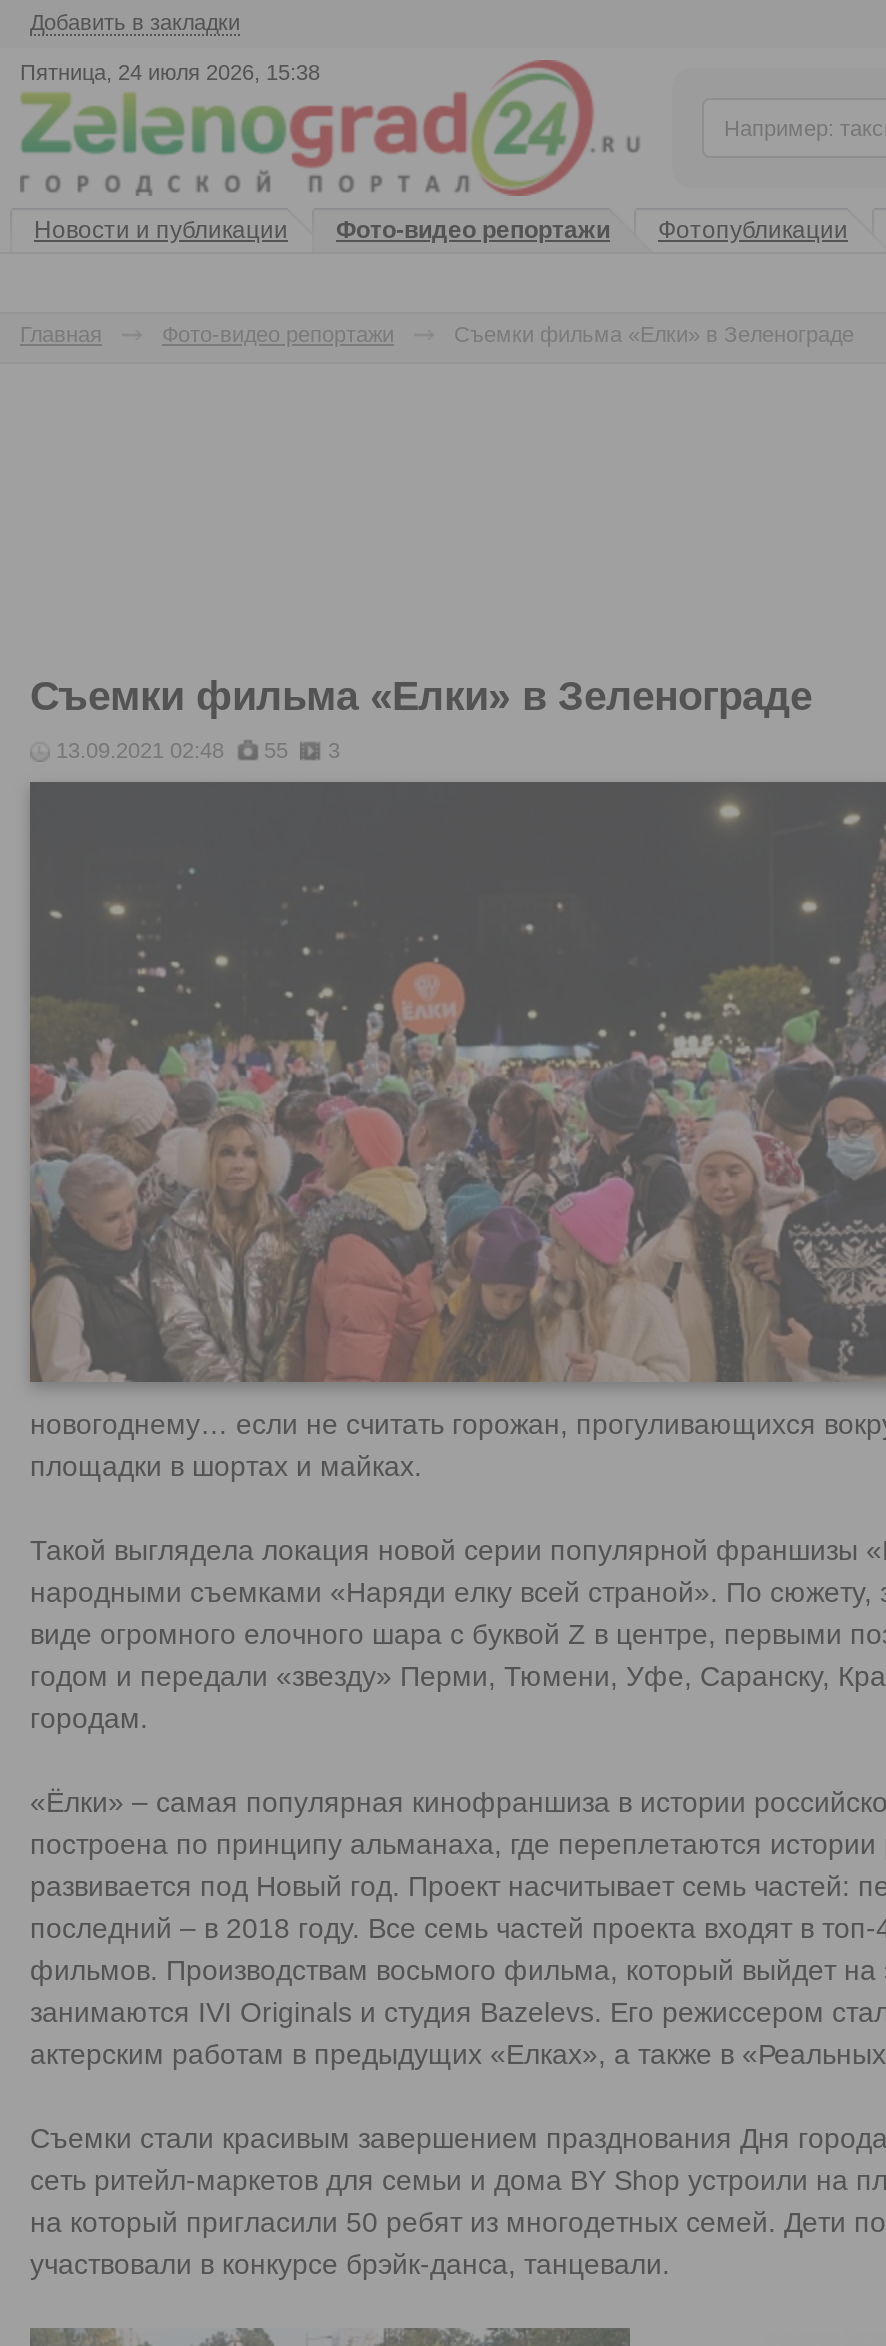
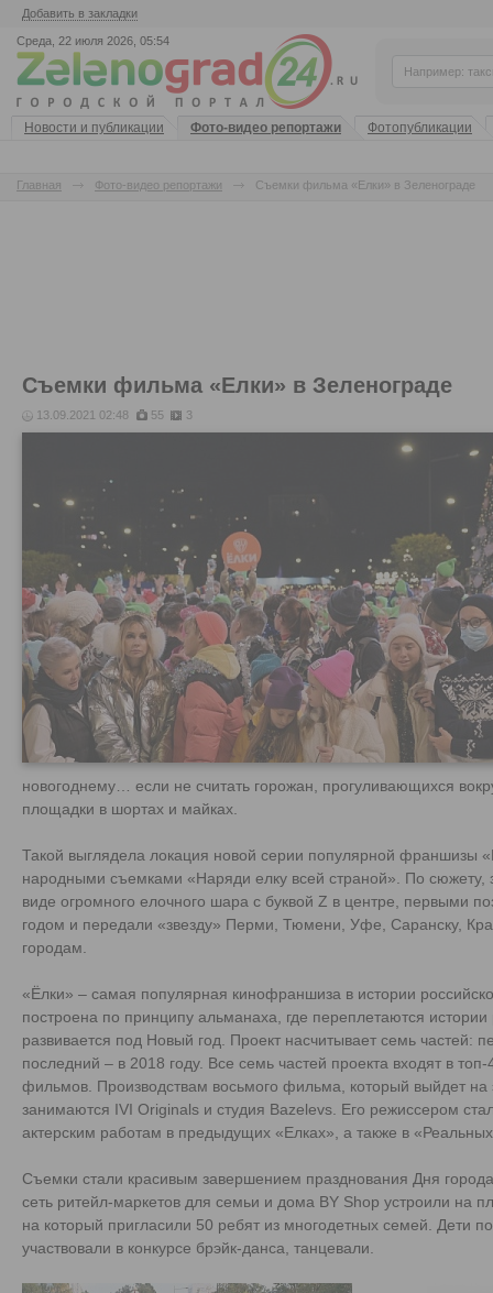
[20,60,320,84] Пятница, 24 июля 2026, 15:38 -> [17,34,169,47] Среда, 22 июля 2026, 05:54

